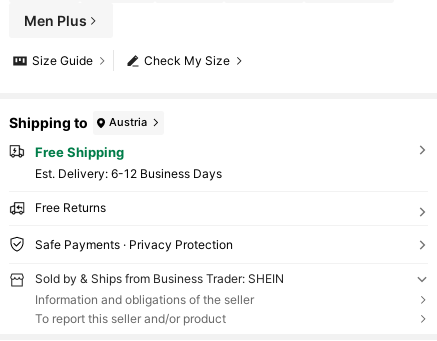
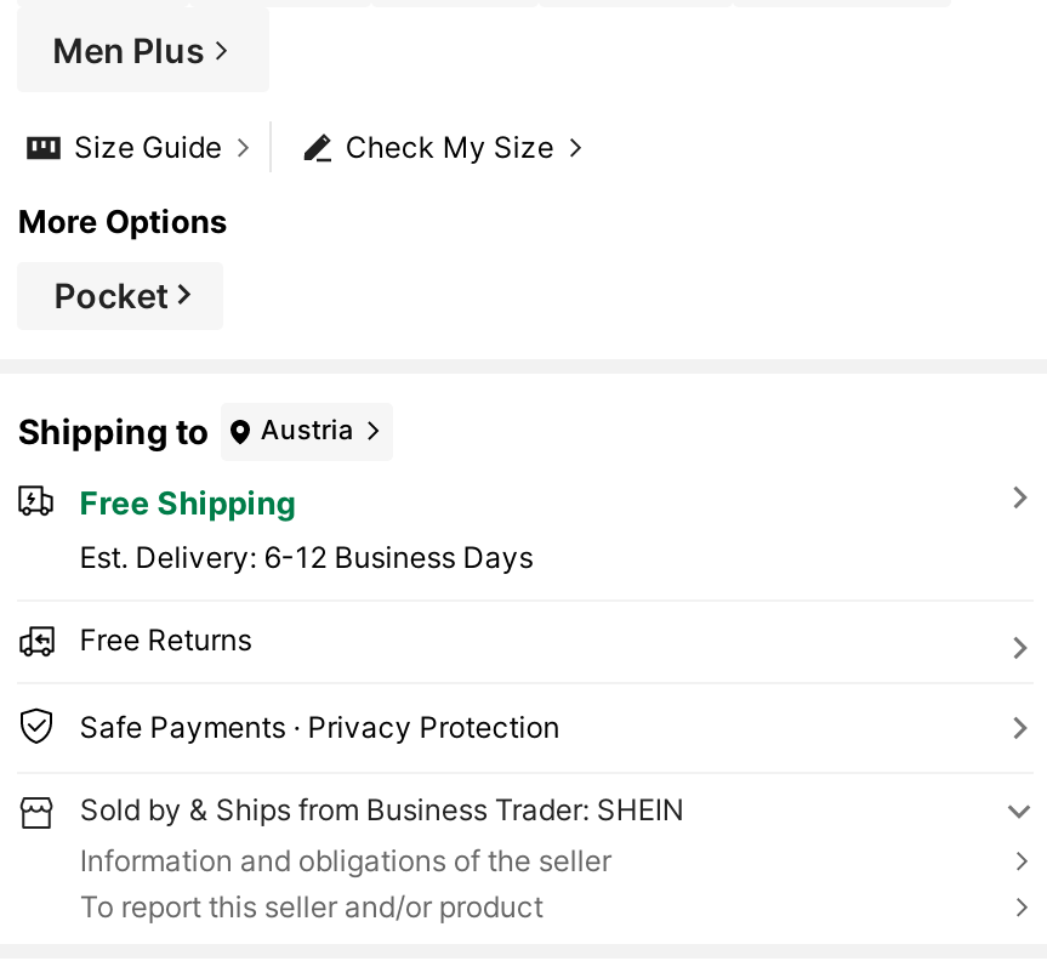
none -> [18,202,226,315] More Options | Pocket

